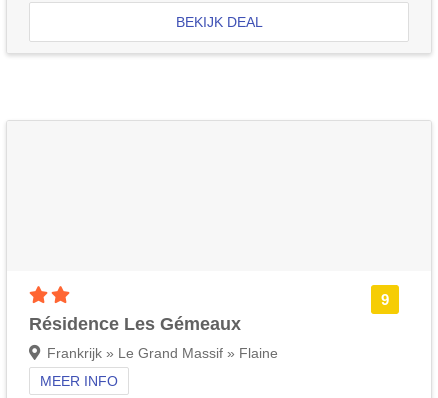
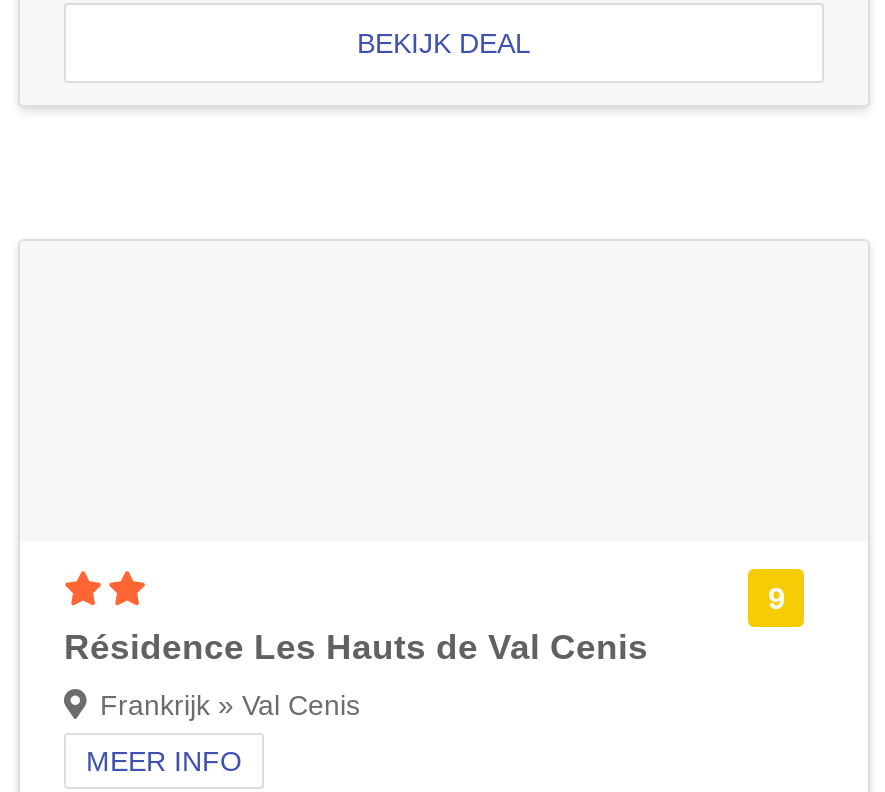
[29,314,241,334] Résidence Les Gémeaux -> [64,627,648,667] Résidence Les Hauts de Val Cenis
[47,345,278,361] Frankrijk » Le Grand Massif » Flaine -> [100,689,360,721] Frankrijk » Val Cenis

